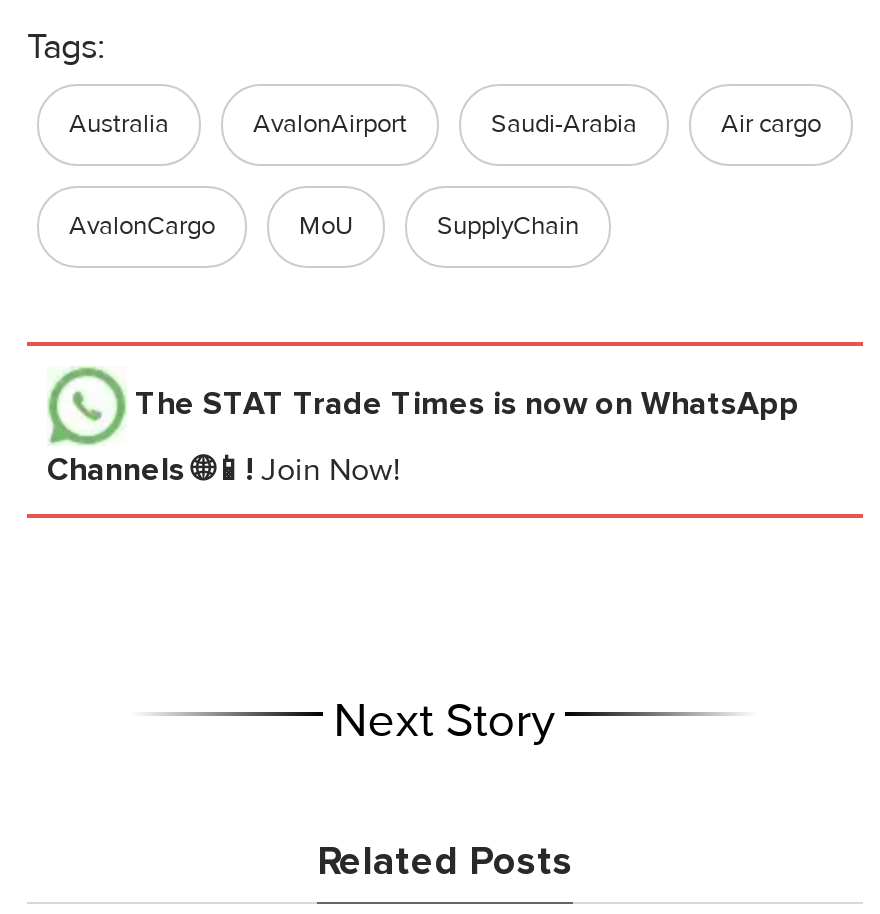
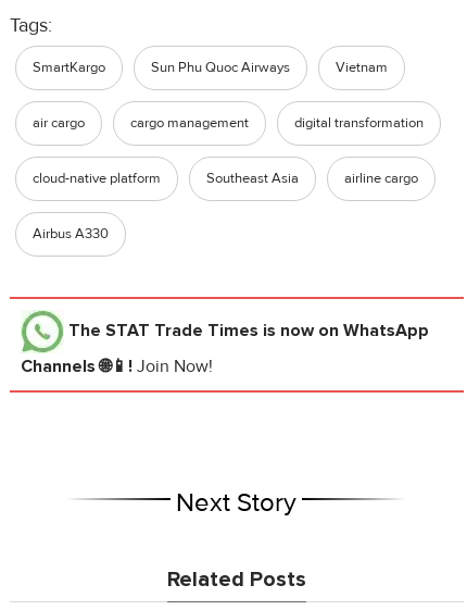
[69,108,821,242] Australia | AvalonAirport | Saudi-Arabia | Air cargo | AvalonCargo | MoU | SupplyChain -> [33,58,424,242] SmartKargo | Sun Phu Quoc Airways | Vietnam | air cargo | cargo management | digital transformation | cloud-native platform | Southeast Asia | airline cargo | Airbus A330

